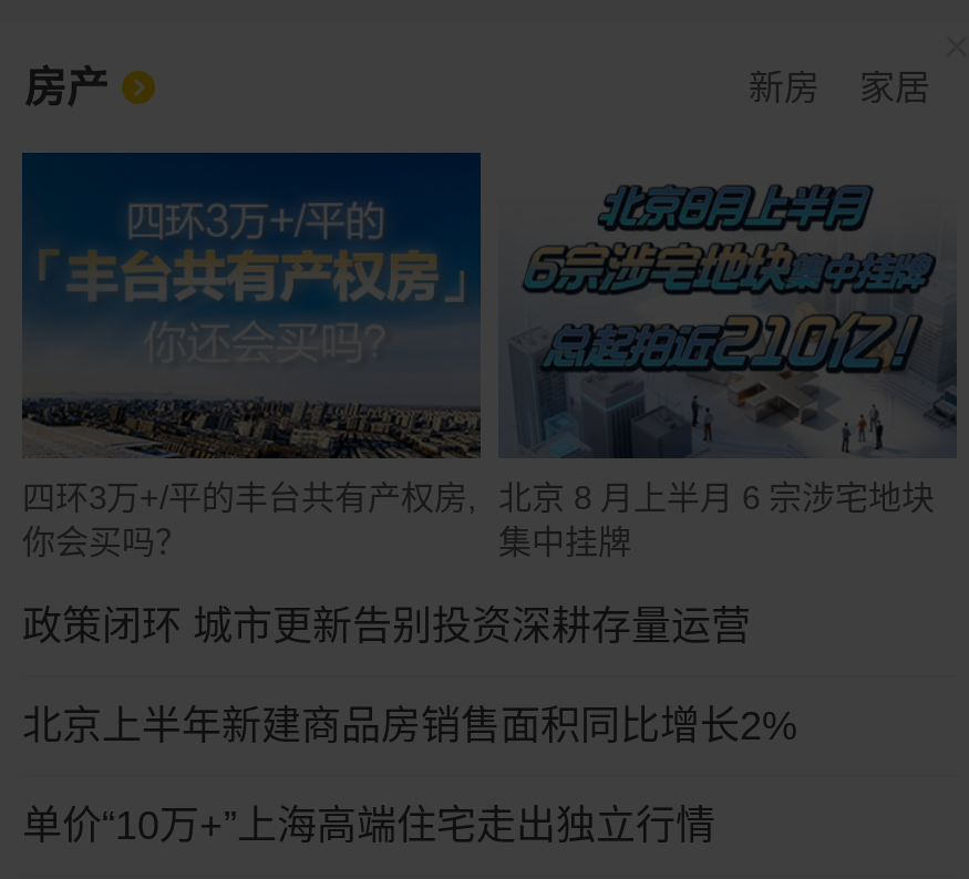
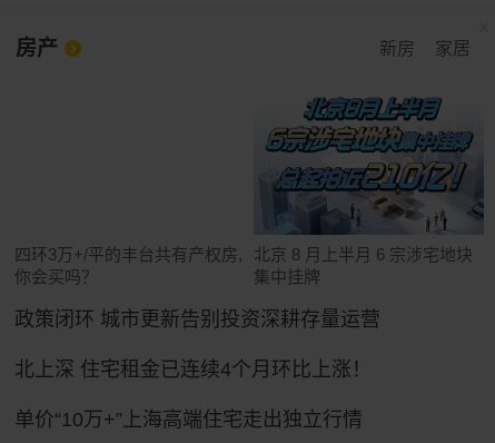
[20,151,483,461] [image] -> none
[22,704,797,748] 北京上半年新建商品房销售面积同比增长2% -> [14,358,372,380] 北上深 住宅租金已连续4个月环比上涨！

